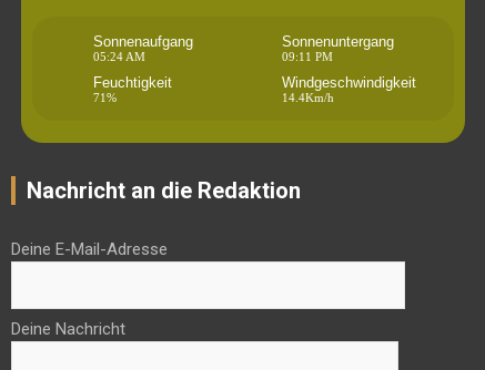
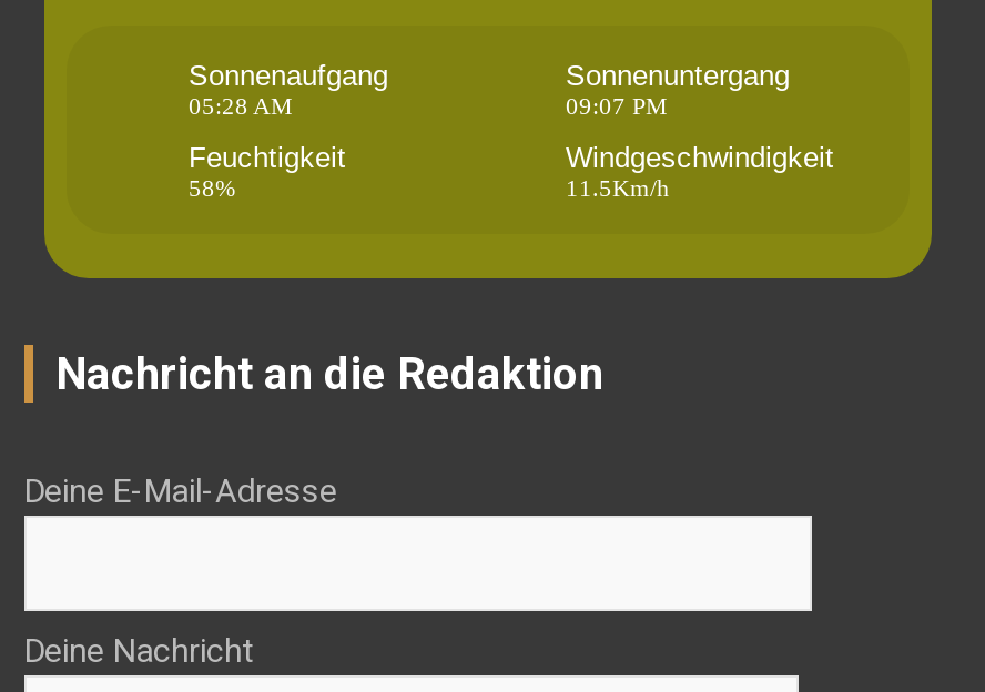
[93,50,145,64] 05:24 AM -> [189,92,293,118] 05:28 AM
[282,50,333,64] 09:11 PM -> [566,92,668,118] 09:07 PM
[93,91,117,105] 71% -> [189,174,235,201] 58%
[282,91,334,105] 14.4Km/h -> [566,174,670,201] 11.5Km/h

